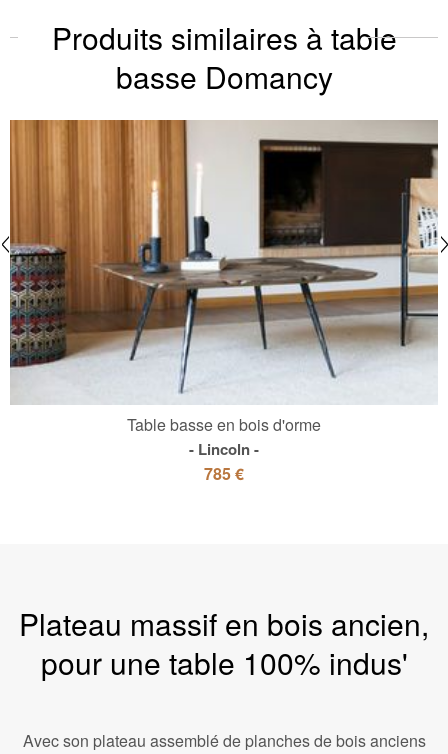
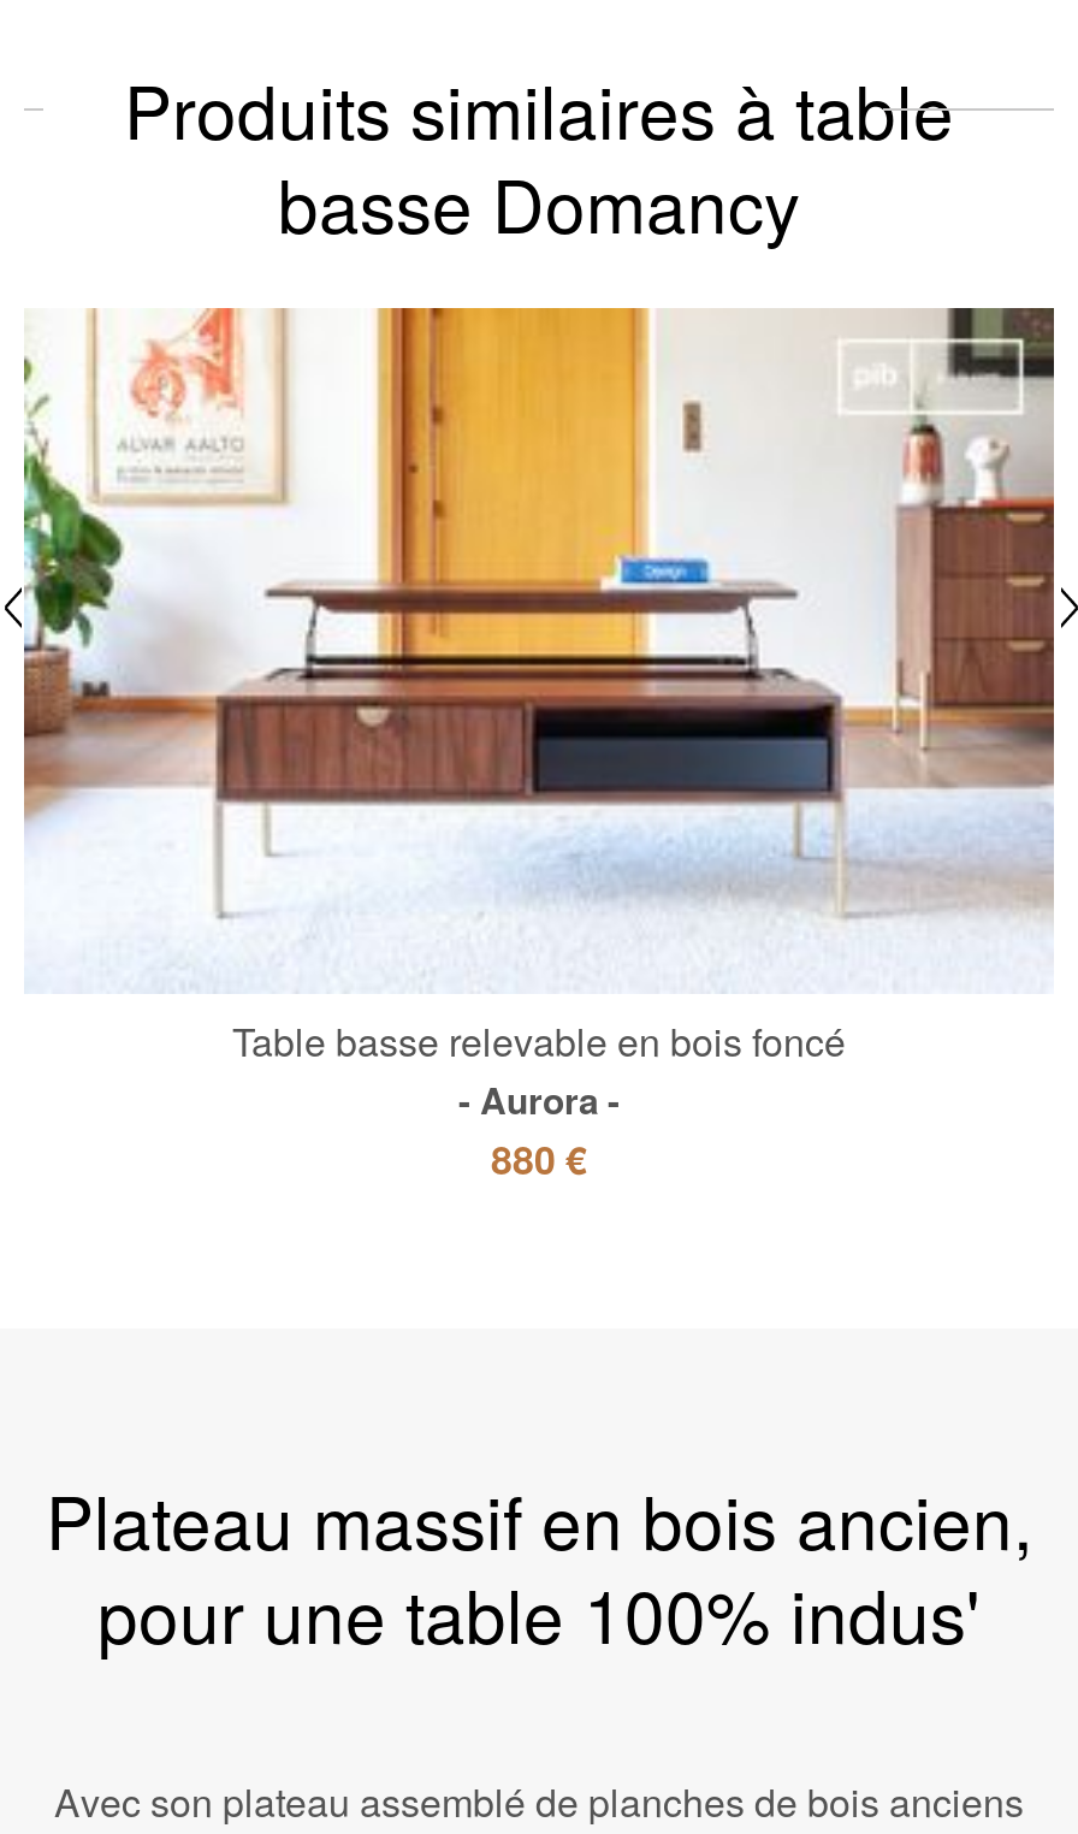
[9,119,438,485] [image] | Table basse en bois d'orme | Lincoln | 785 € -> [22,306,1056,1187] [image] | Table basse relevable en bois foncé | Aurora | 880 €

